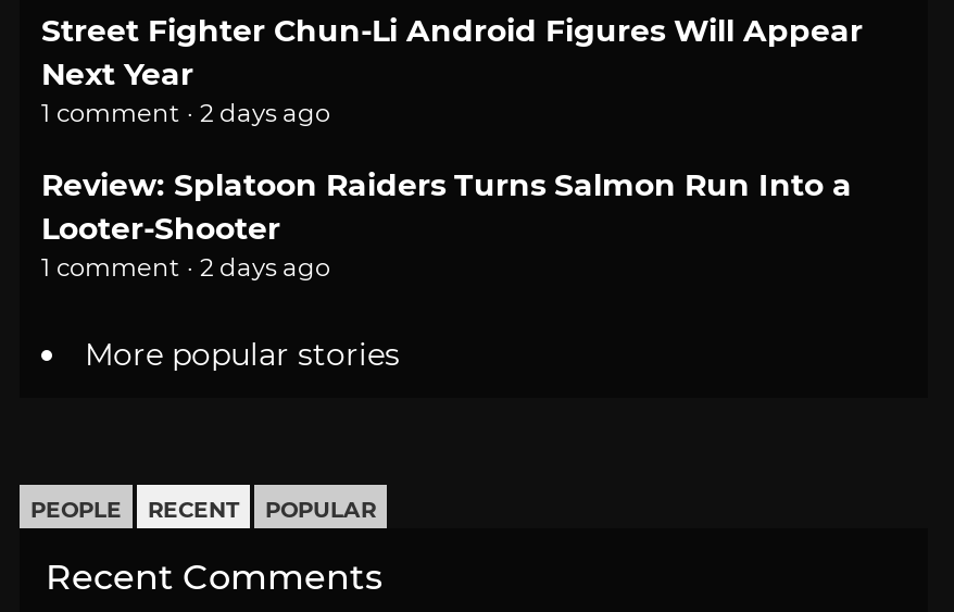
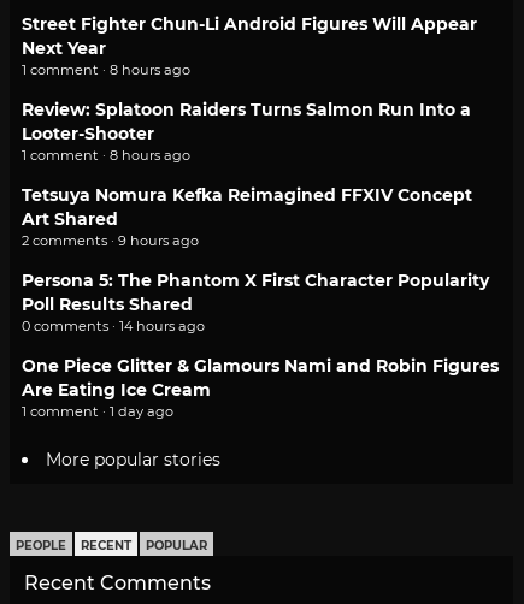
[41,98,330,128] 1 comment · 2 days ago -> [22,61,190,78] 1 comment · 8 hours ago
[41,252,330,282] 1 comment · 2 days ago -> [22,147,499,420] 1 comment · 8 hours ago | Tetsuya Nomura Kefka Reimagined FFXIV Concept | Art Shared | 2 comments · 9 hours ago | Persona 5: The Phantom X First Character Popularity | Poll Results Shared | 0 comments · 14 hours ago | One Piece Glitter & Glamours Nami and Robin Figures | Are Eating Ice Cream | 1 comment · 1 day ago

